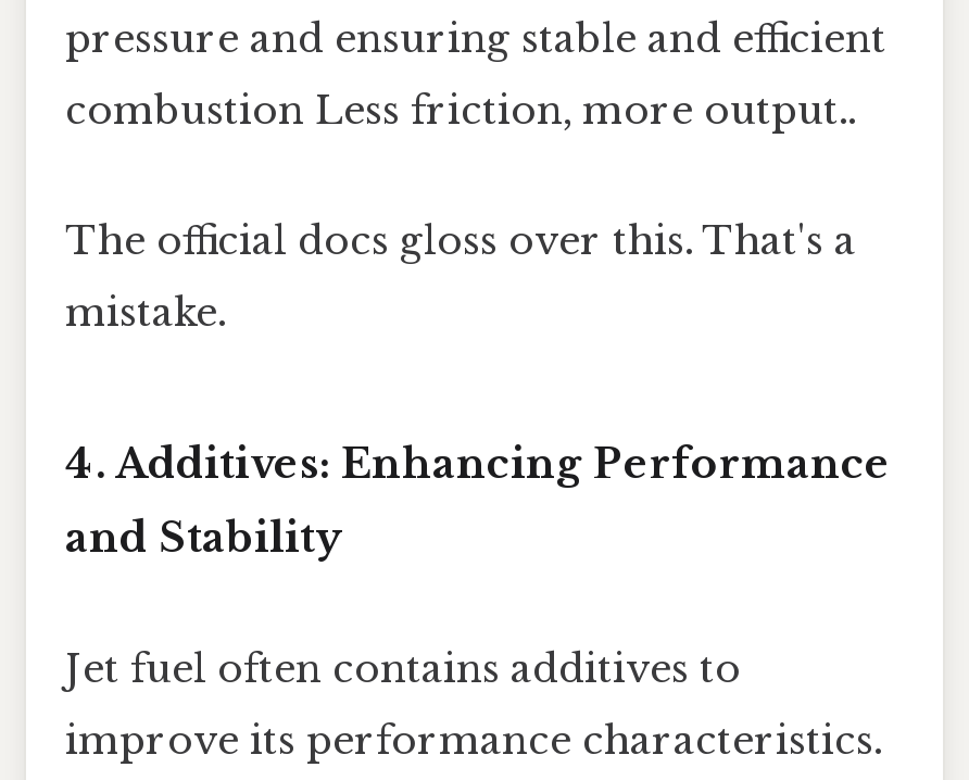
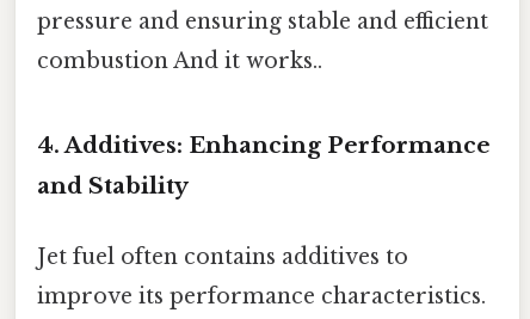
[65,88,856,336] combustion Less friction, more output.. | The official docs gloss over this. That's a | mistake. -> [37,48,322,75] combustion And it works..

